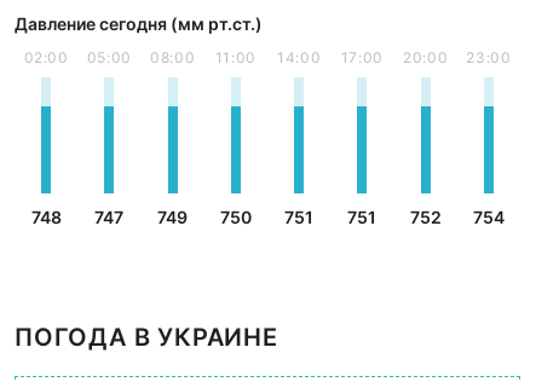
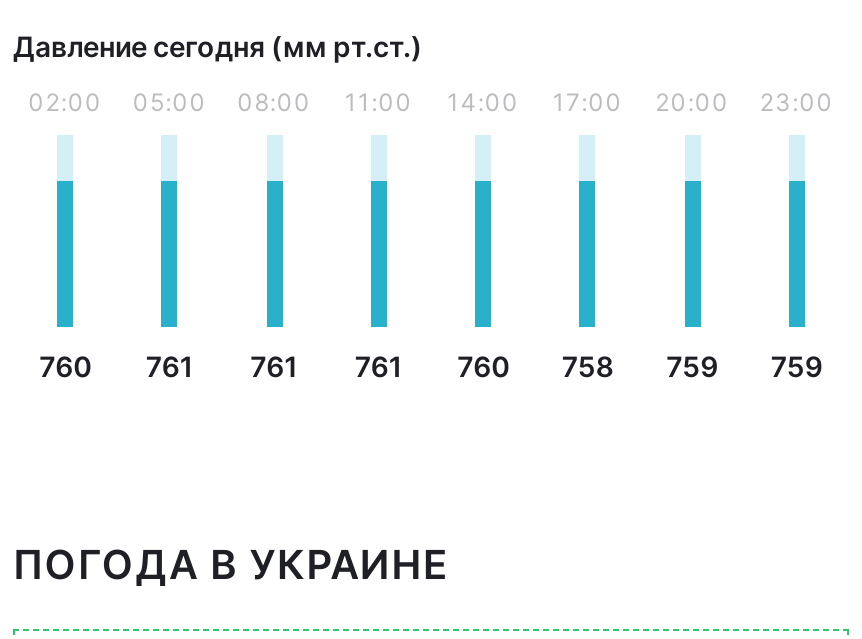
[31,207,61,227] 748 -> [39,349,91,383] 760
[95,207,124,227] 747 -> [146,349,194,383] 761
[157,207,188,227] 749 -> [250,349,298,383] 761
[220,207,252,227] 750 -> [355,349,403,383] 761
[284,207,313,227] 751 -> [457,349,509,383] 760
[348,207,377,227] 751 -> [562,349,614,383] 758
[410,207,441,227] 752 -> [666,349,718,383] 759
[473,207,504,227] 754 -> [771,349,823,383] 759

